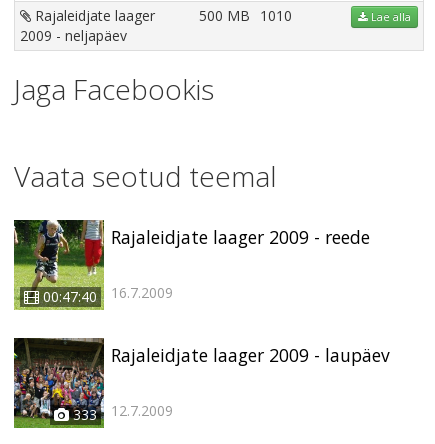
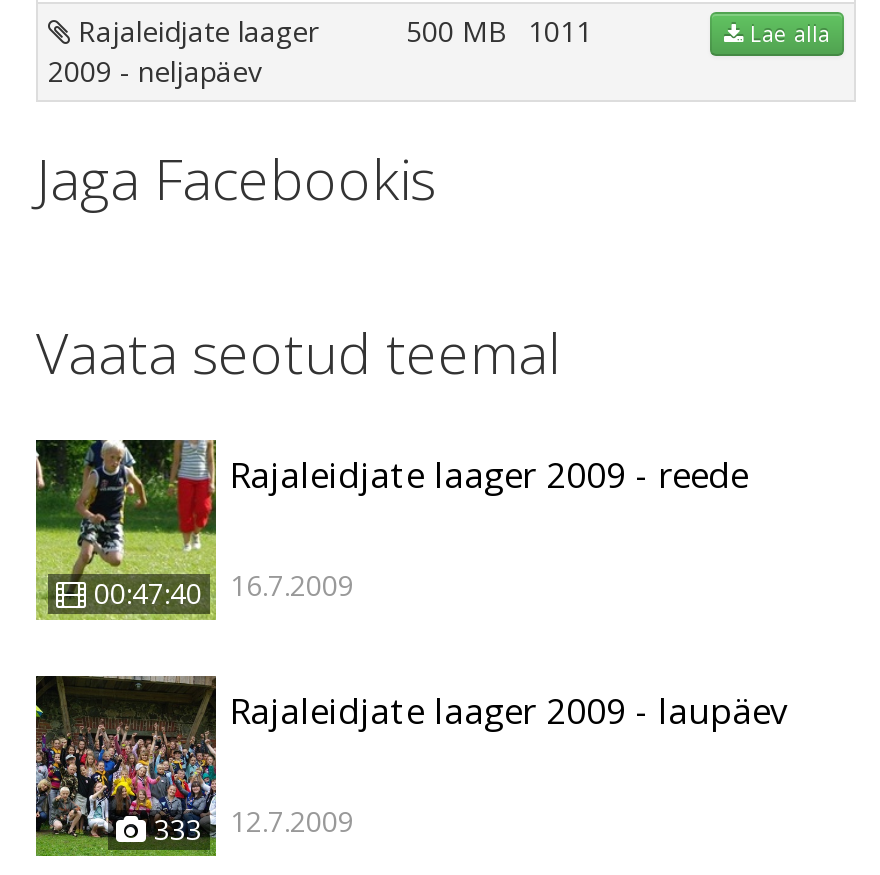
[199,6,292,25] 500 MB 1010 -> [406,12,592,50] 500 MB 1011

